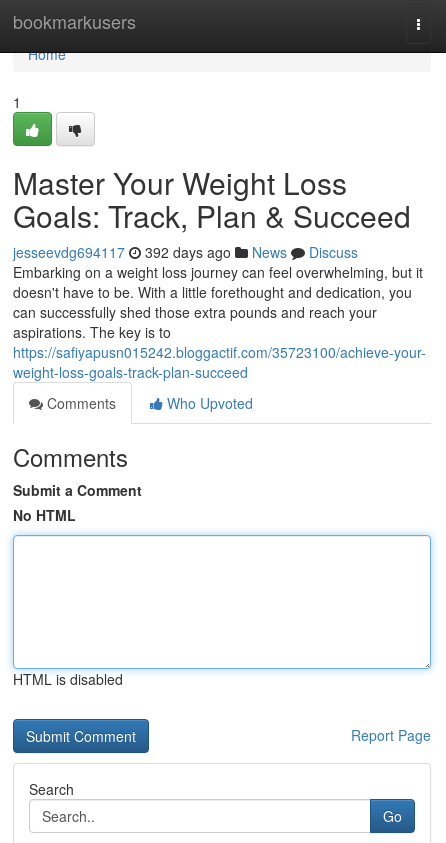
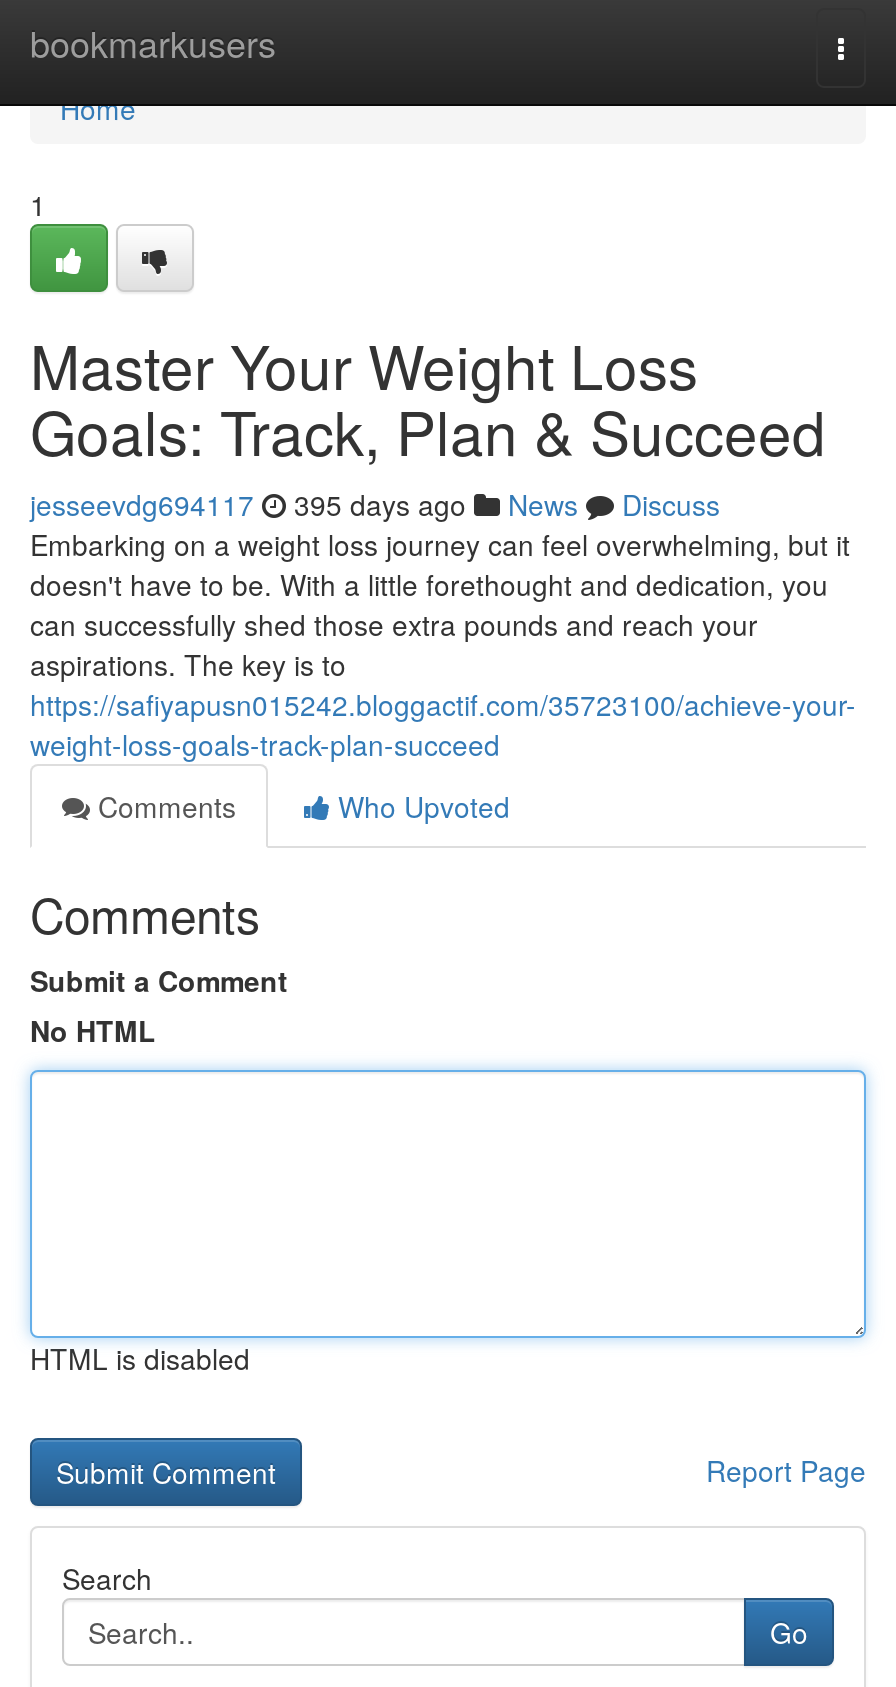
[13,242,358,262] jesseevdg694117 392 days ago News Discuss -> [30,484,720,524] jesseevdg694117 395 days ago News Discuss

